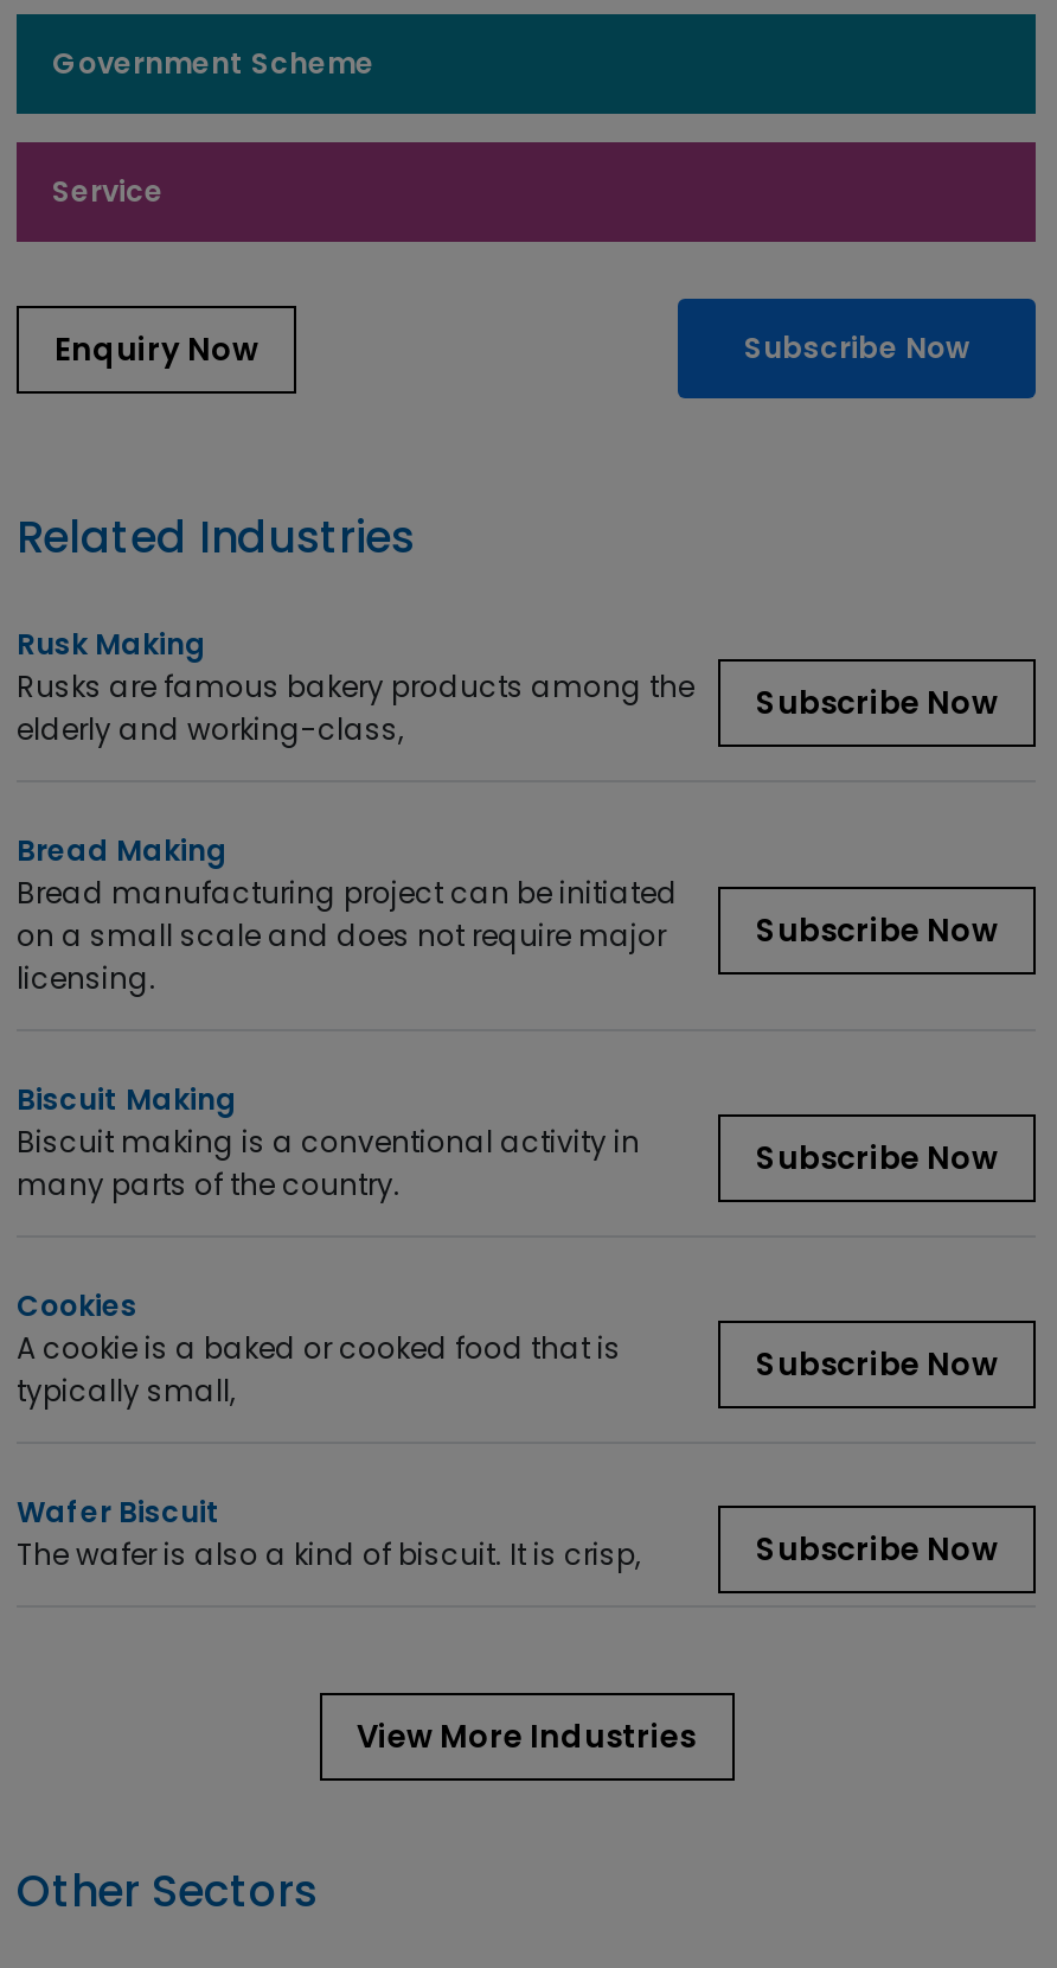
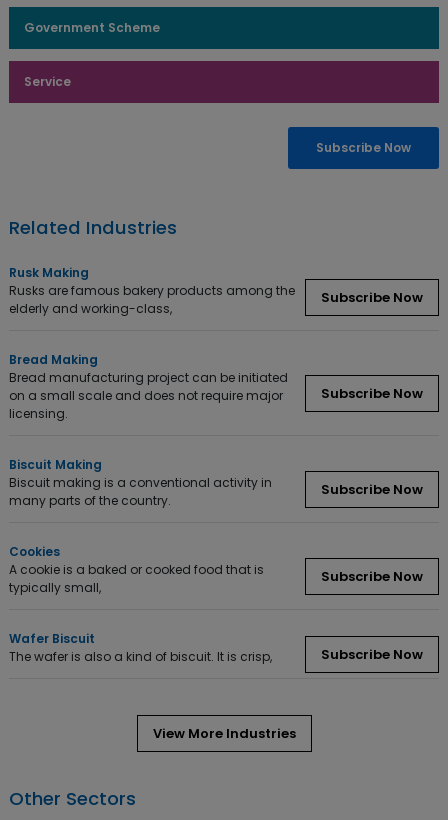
[55,326,258,371] Enquiry Now -> none

